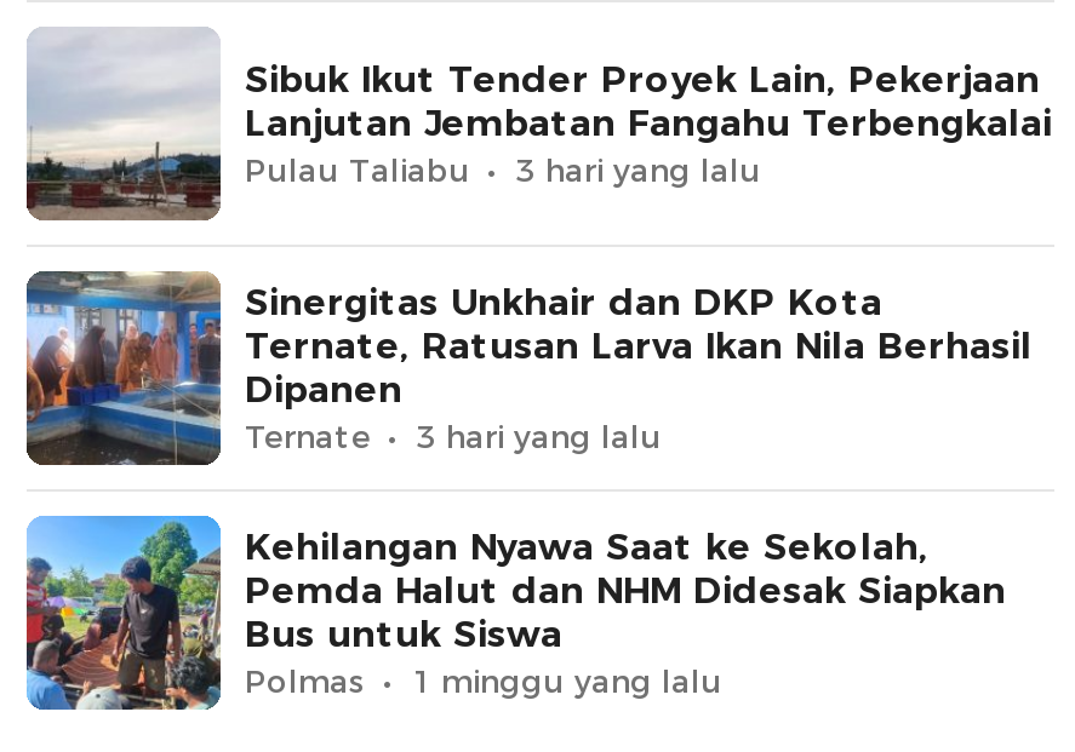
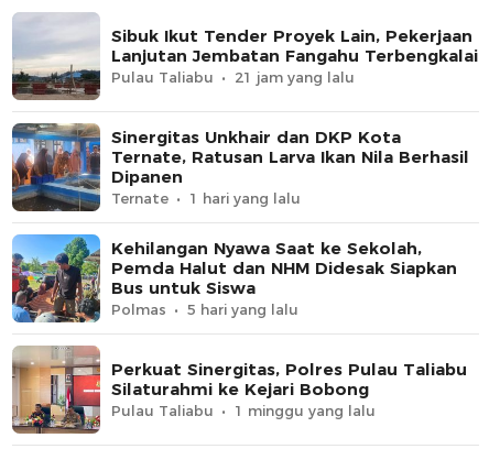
[516,151,761,189] 3 hari yang lalu -> [235,68,355,86] 21 jam yang lalu
[417,417,662,456] 3 hari yang lalu -> [189,190,301,207] 1 hari yang lalu
none -> [11,301,467,435] [image] | 5 hari yang lalu | Perkuat Sinergitas, Polres Pulau Taliabu | Silaturahmi ke Kejari Bobong | Pulau Taliabu

